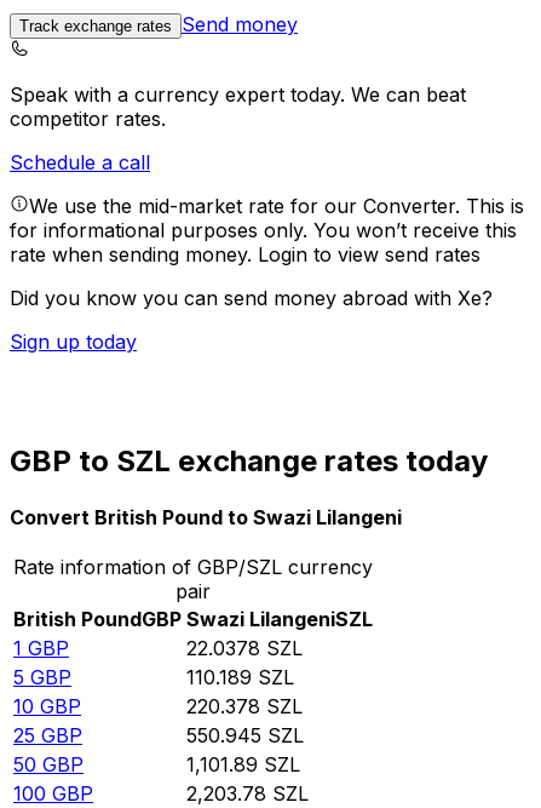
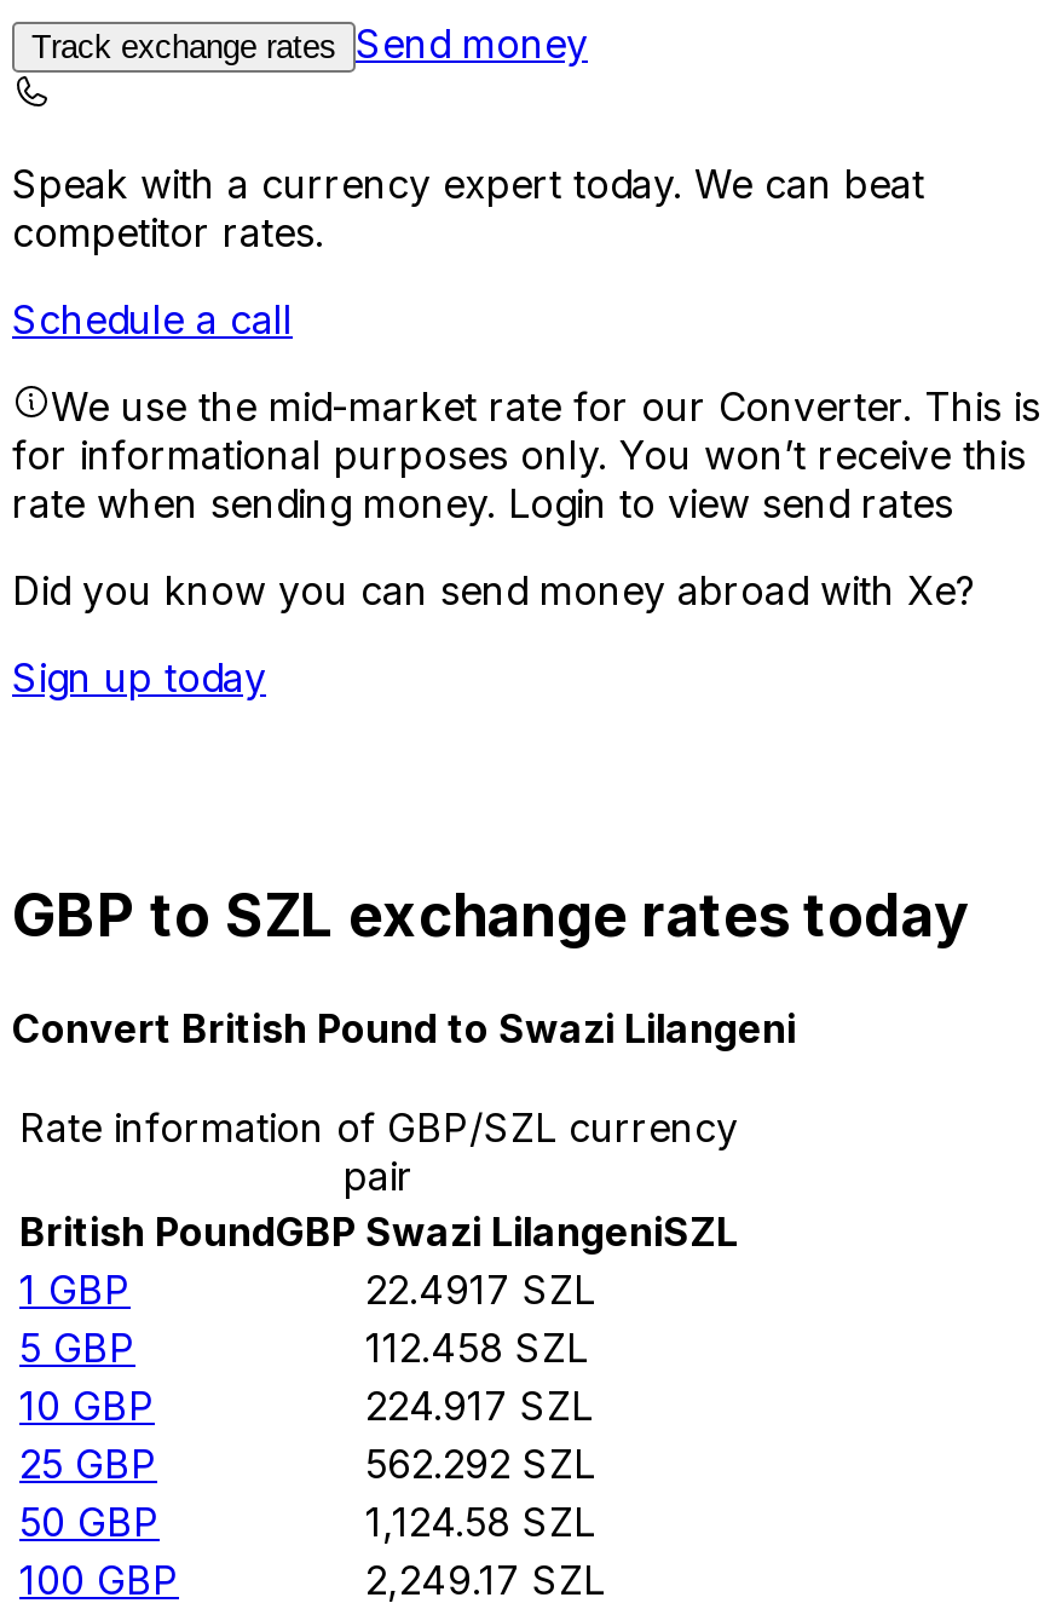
[186,636,303,660] 22.0378 SZL -> [365,1265,595,1313] 22.4917 SZL
[186,665,294,689] 110.189 SZL -> [365,1323,588,1371] 112.458 SZL
[186,694,303,718] 220.378 SZL -> [365,1381,593,1429] 224.917 SZL
[186,723,304,747] 550.945 SZL -> [365,1439,595,1488] 562.292 SZL
[186,752,300,776] 1,101.89 SZL -> [365,1497,595,1546] 1,124.58 SZL
[186,781,309,805] 2,203.78 SZL -> [365,1555,605,1604] 2,249.17 SZL

